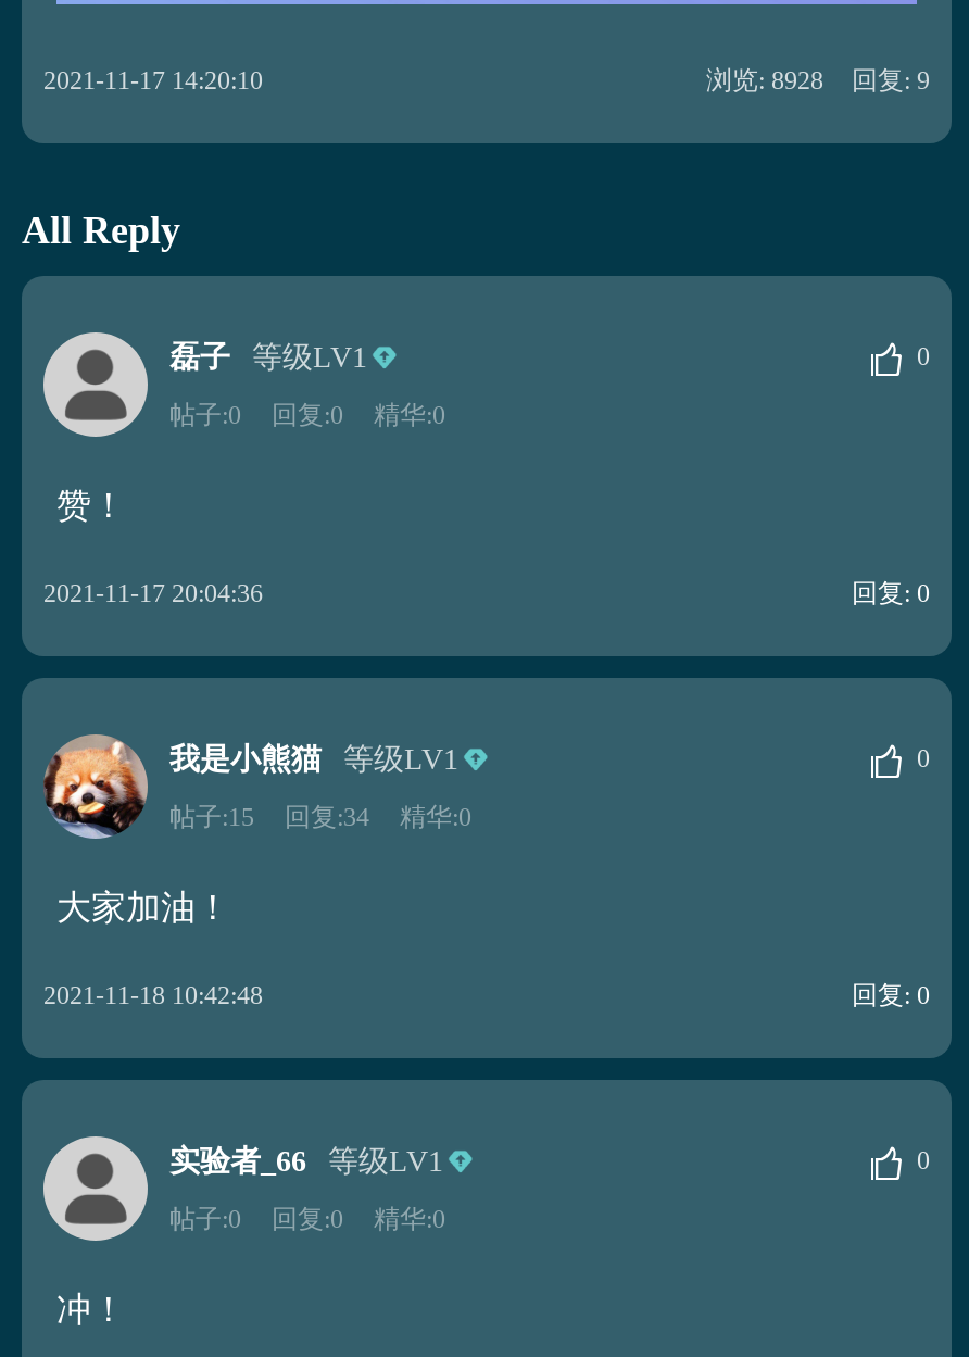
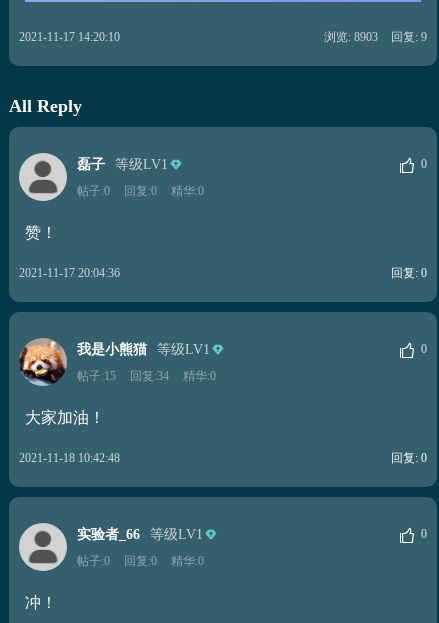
[706,66,930,96] 浏览: 8928 回复: 9 -> [324,30,427,44] 浏览: 8903 回复: 9

